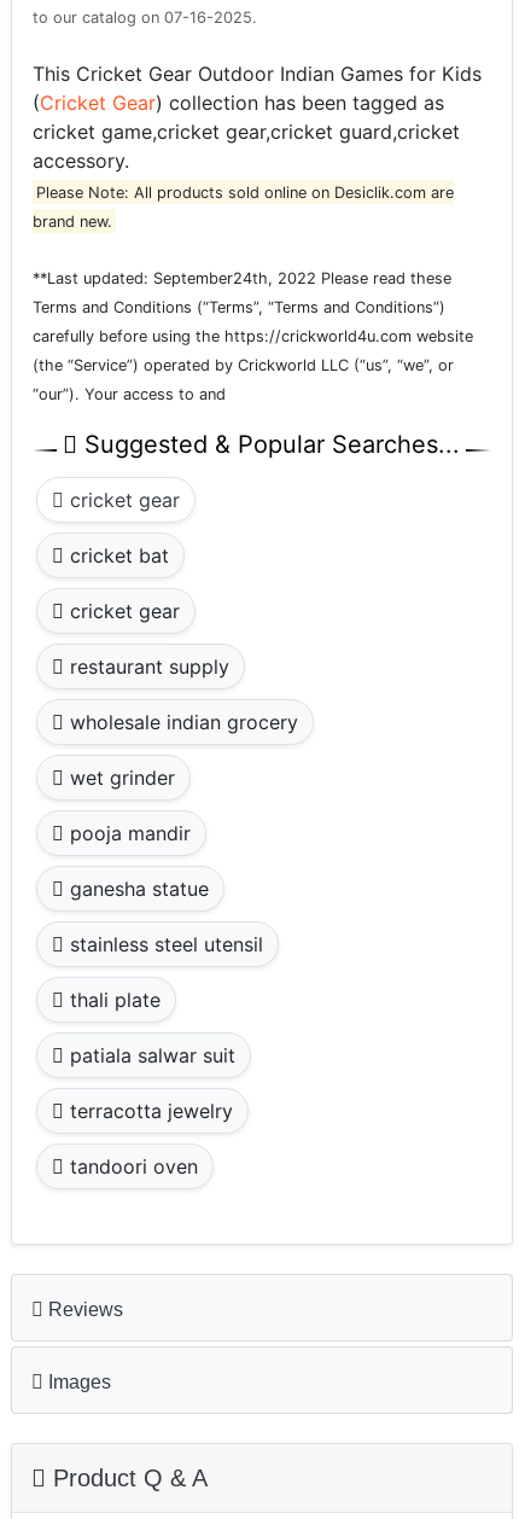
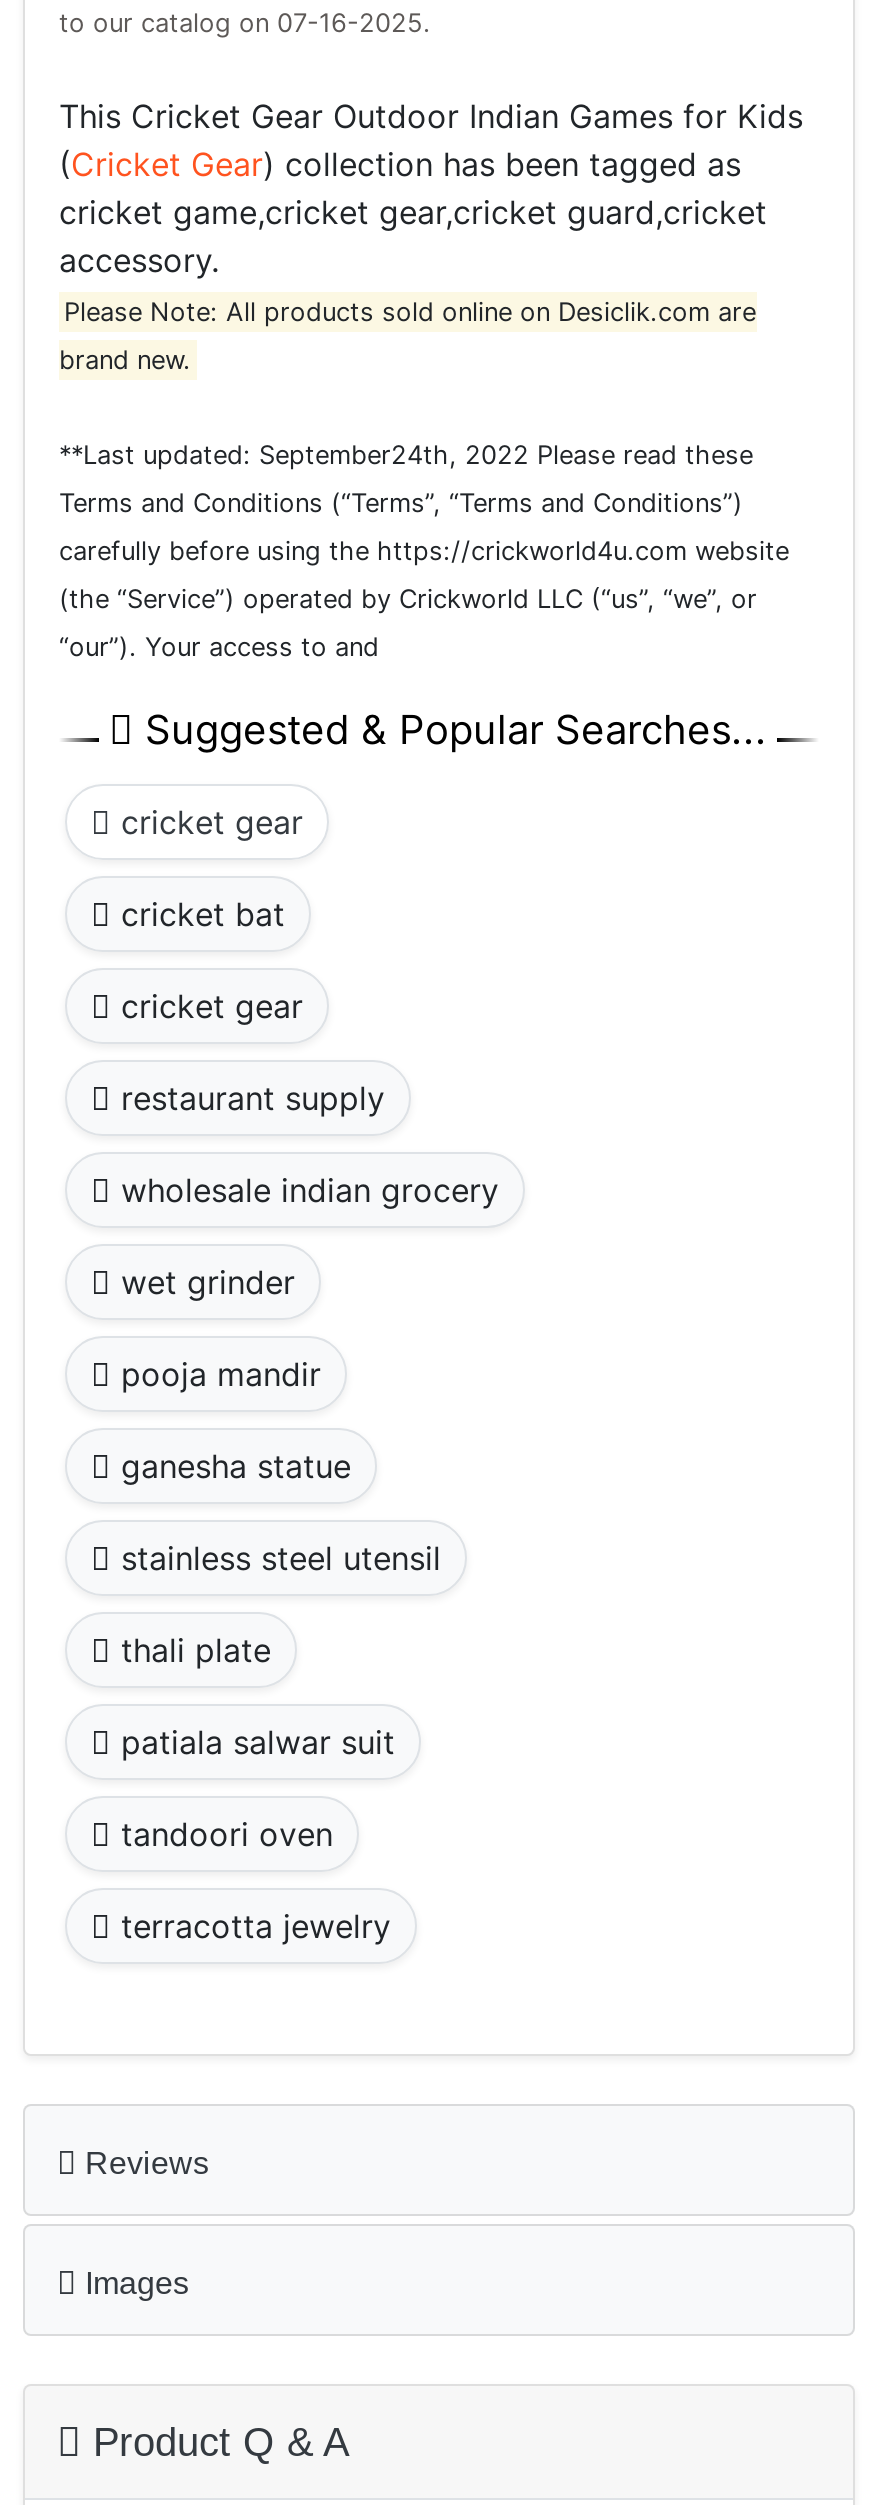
moved [64,1099,233,1124] -> [111,1907,391,1947]: terracotta jewelry
moved [64,1155,198,1179] -> [111,1815,333,1855]: tandoori oven

